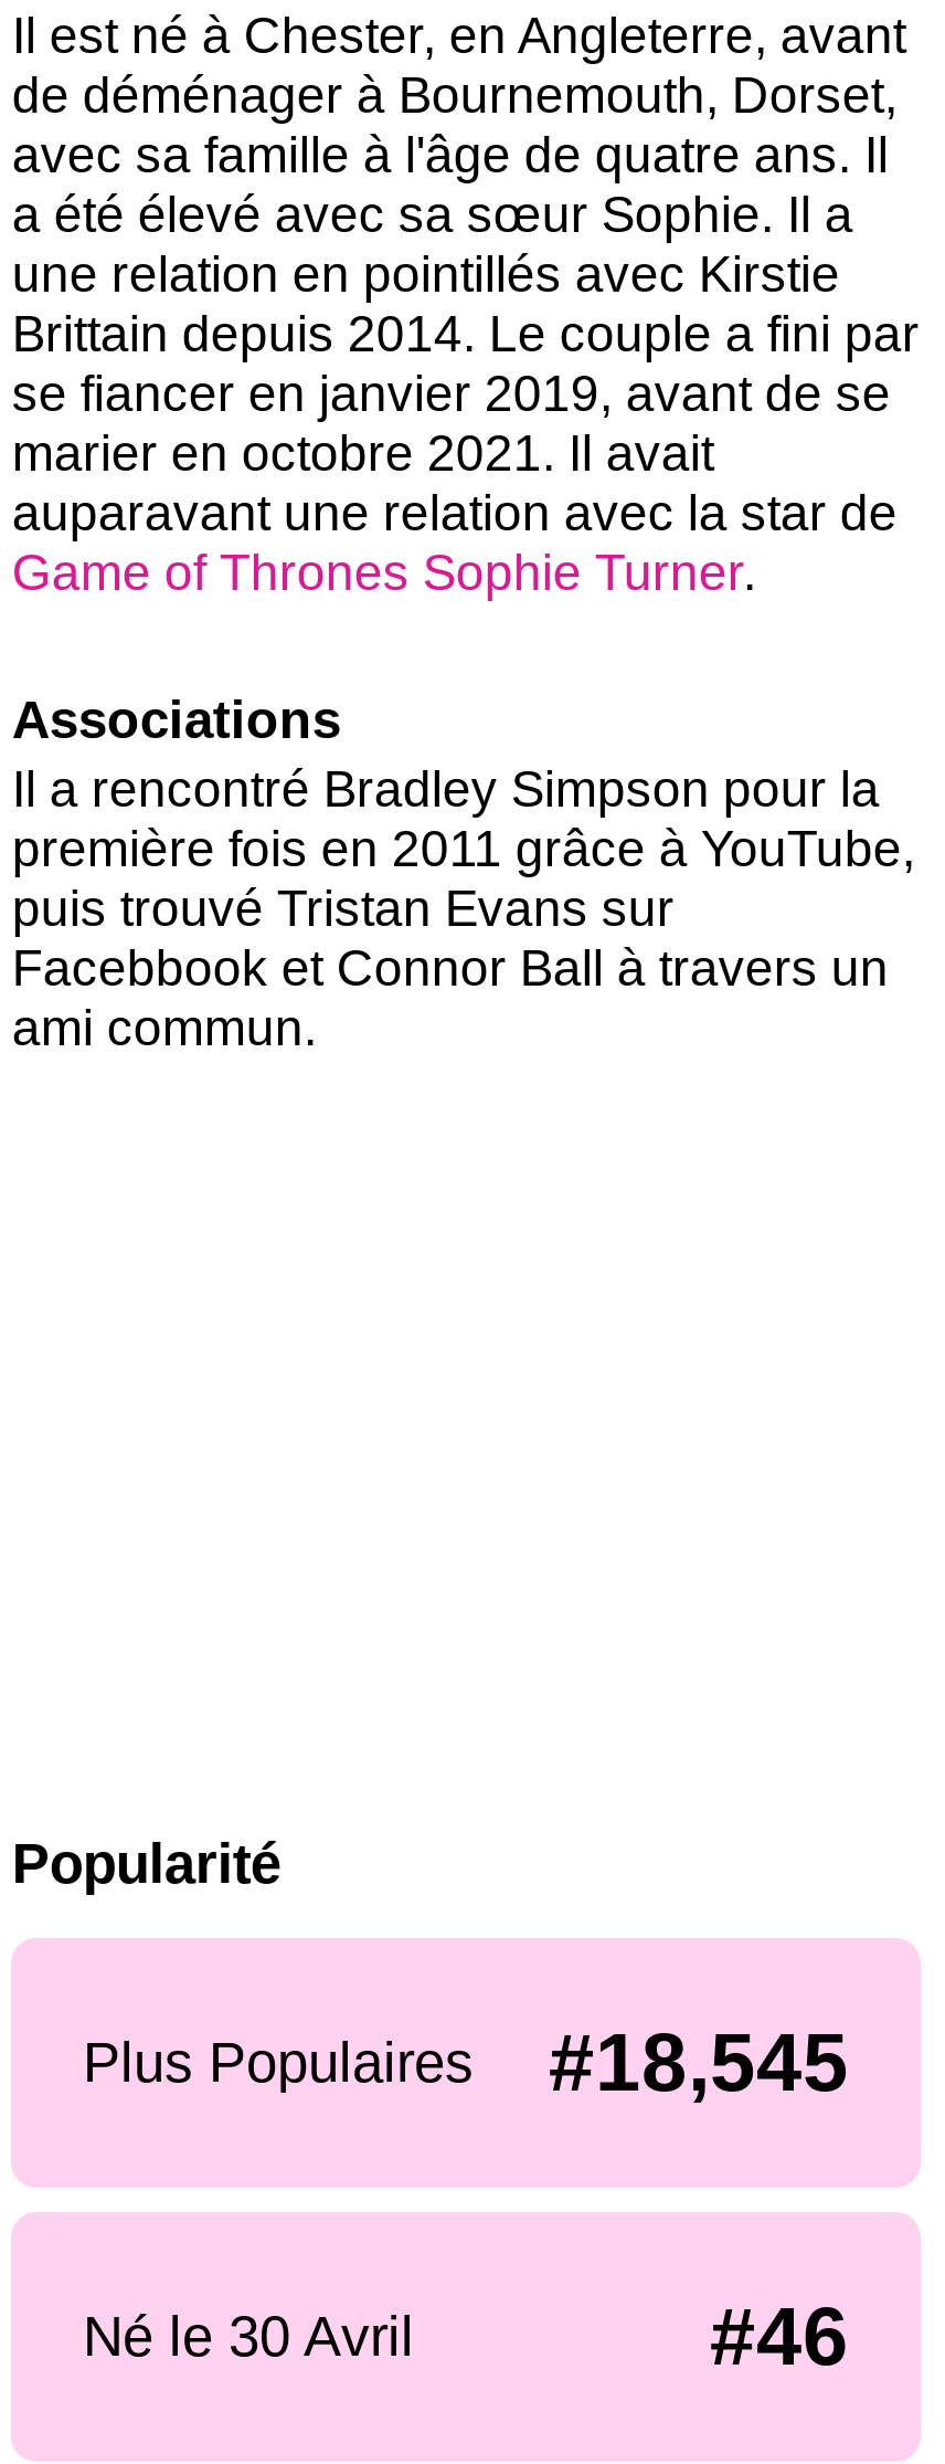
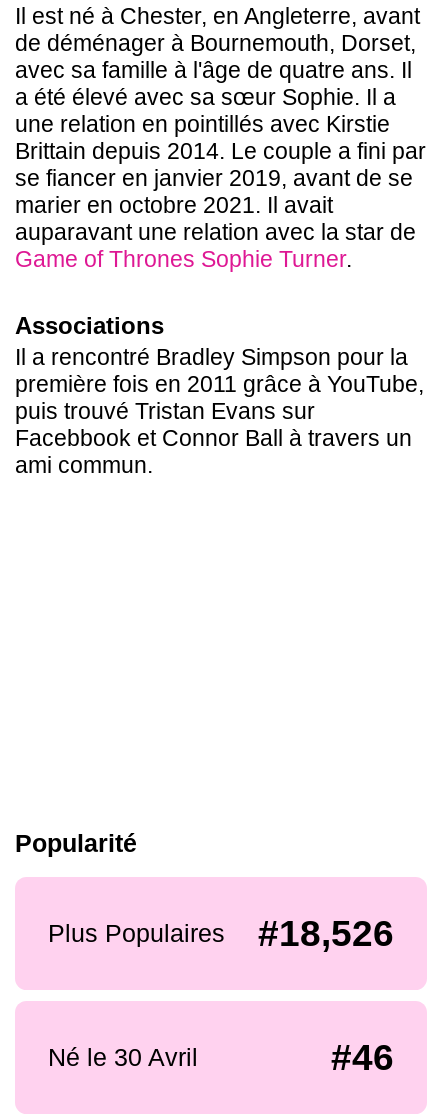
[83,2017,849,2108] Plus Populaires #18,545 -> [47,913,394,954] Plus Populaires #18,526

